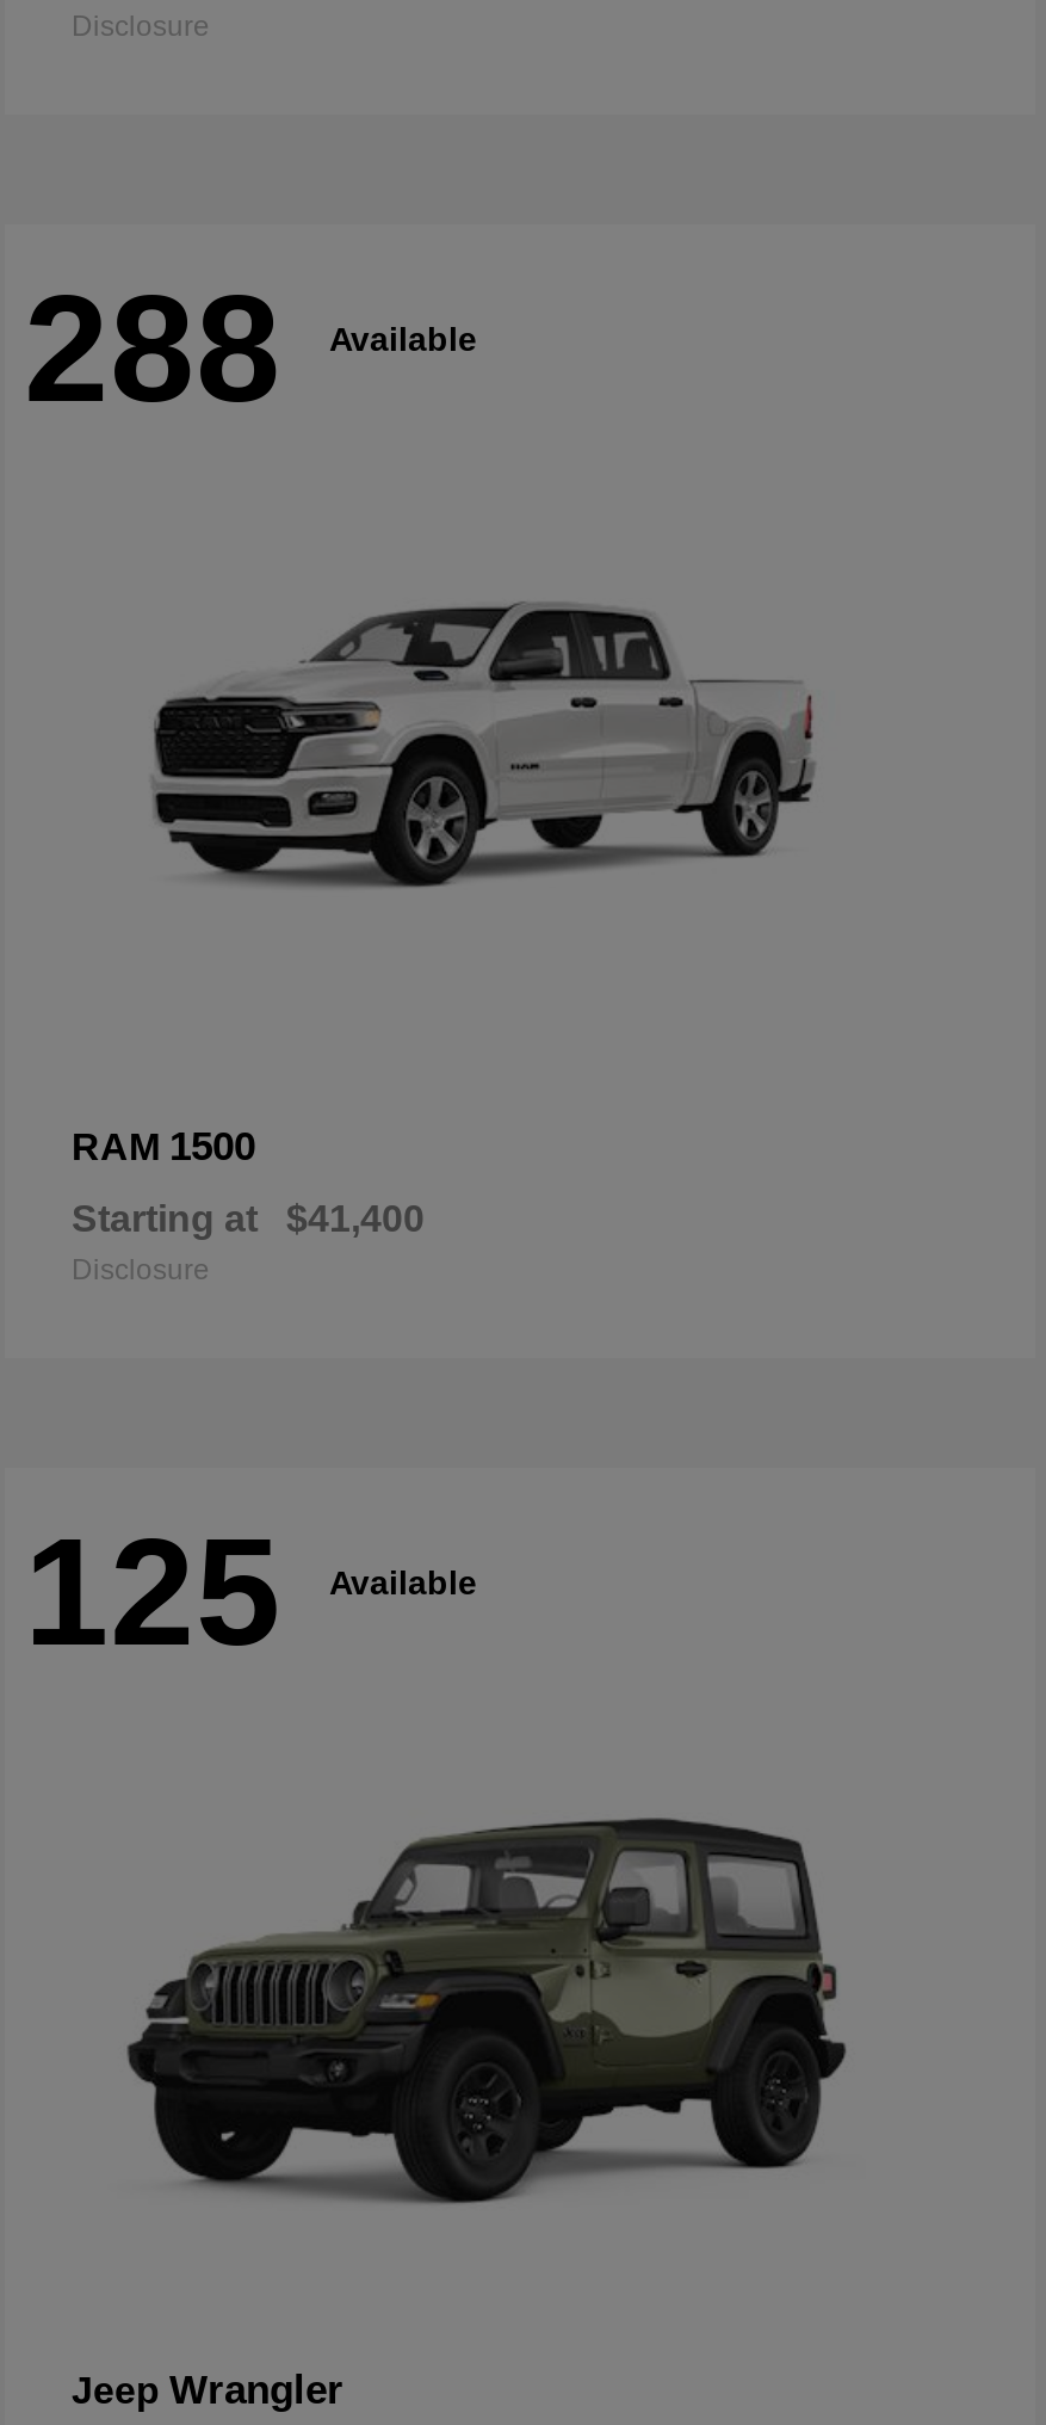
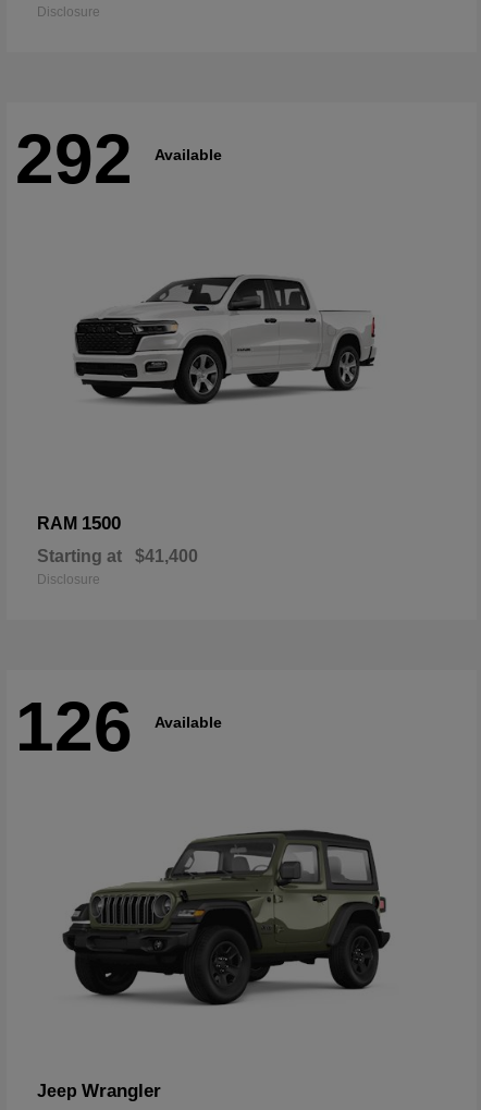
[24,264,477,436] 288 Available -> [15,120,222,199] 292 Available
[24,1507,477,1679] 125 Available -> [15,688,222,766] 126 Available

